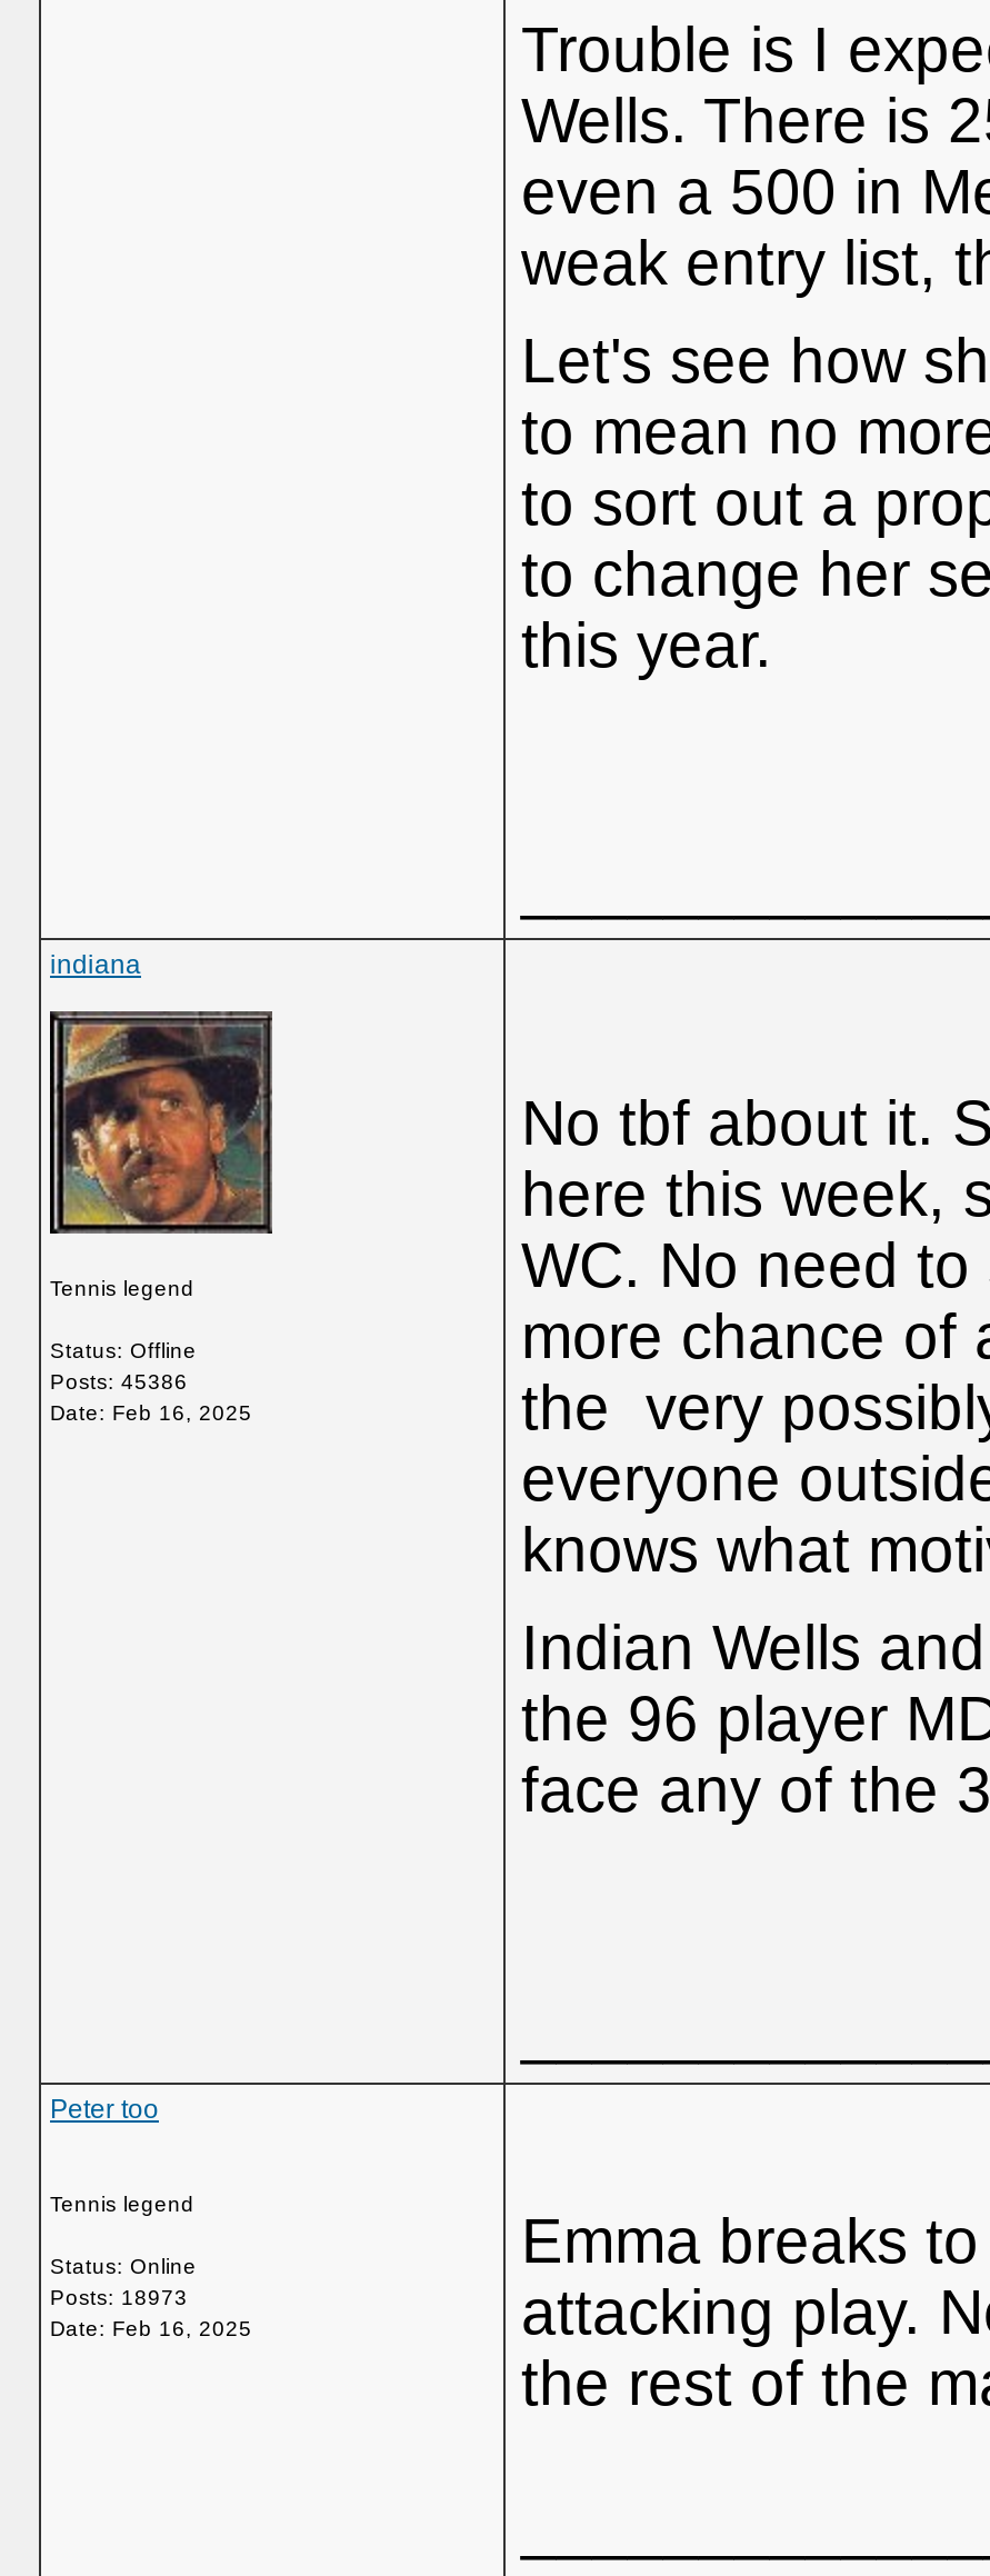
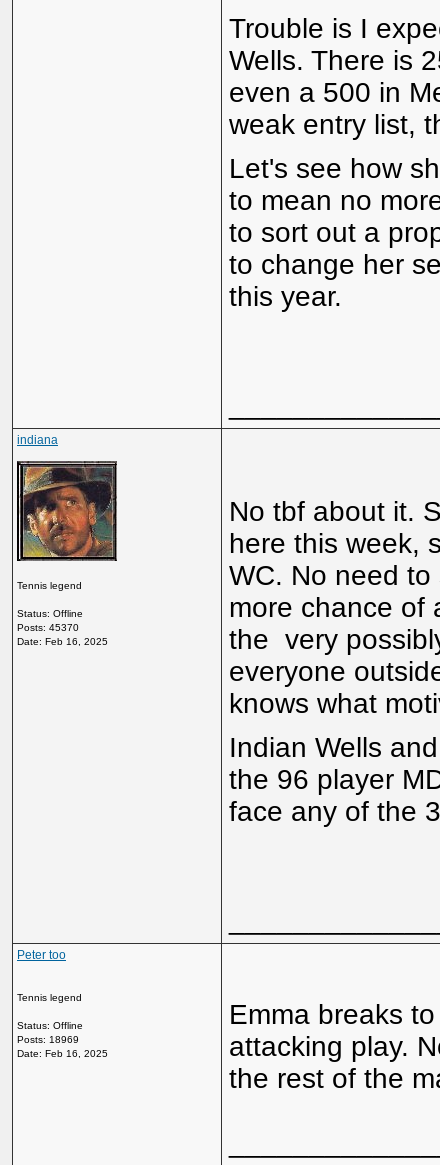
[50,1369,188,1394] Posts: 45386 -> [17,622,79,633] Posts: 45370
[50,2254,197,2278] Status: Online -> [17,1020,83,1031] Status: Offline
[50,2285,188,2309] Posts: 18973 -> [17,1034,79,1045] Posts: 18969

